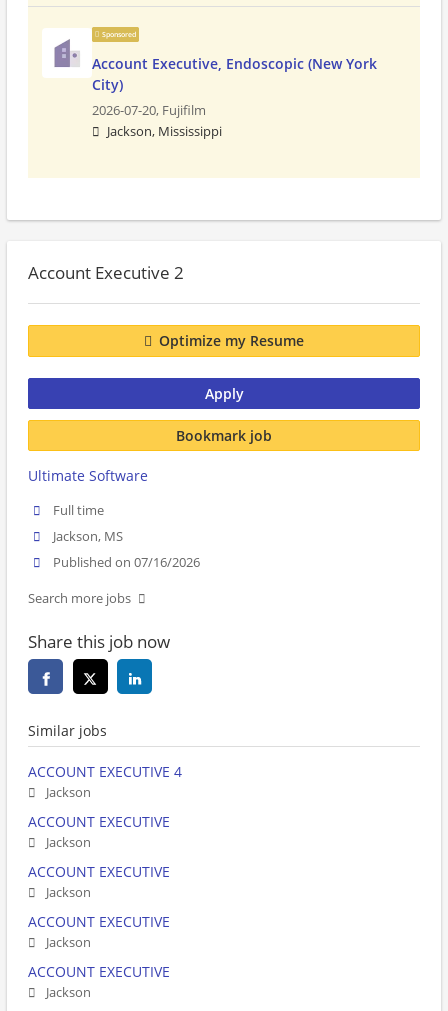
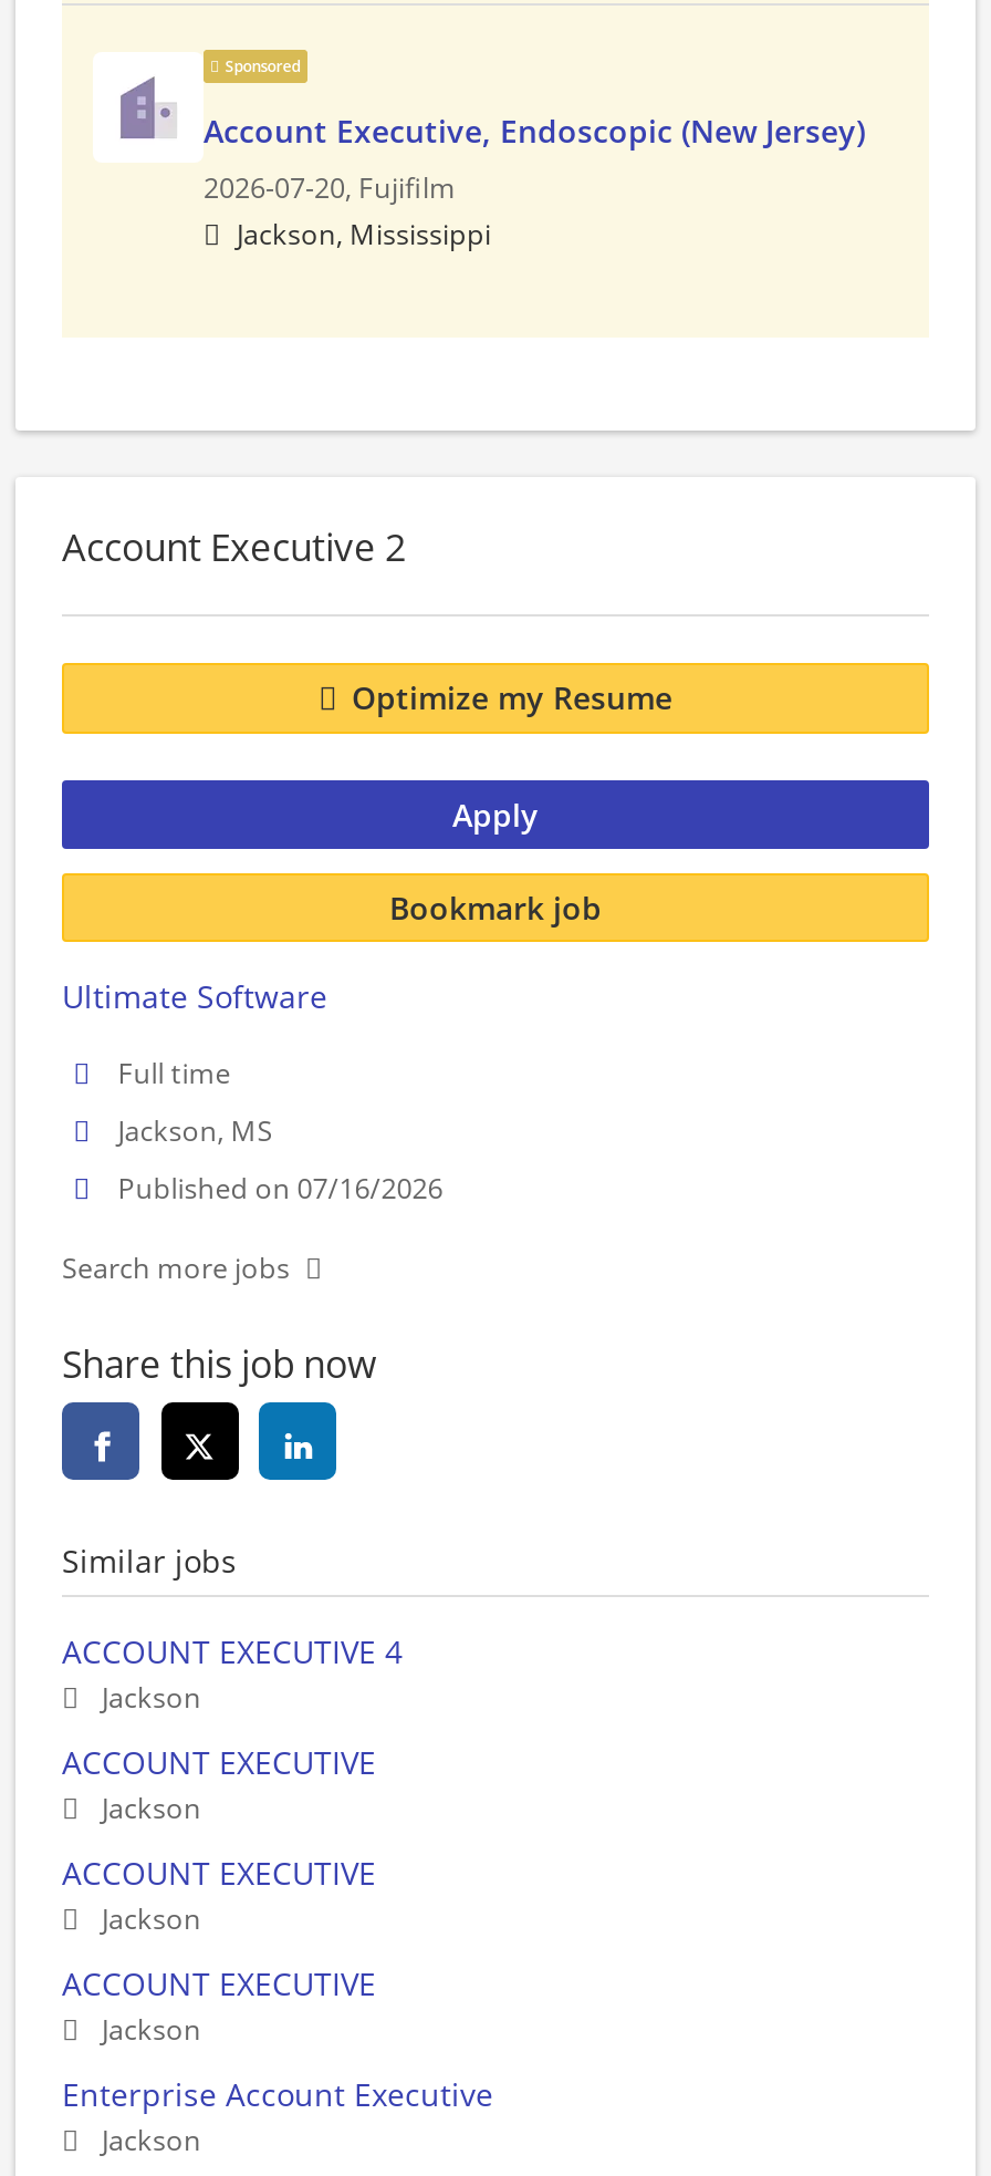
[92,54,377,94] Account Executive, Endoscopic (New York | City) -> [204,110,865,152] Account Executive, Endoscopic (New Jersey)
[28,962,170,981] ACCOUNT EXECUTIVE -> [62,2074,493,2116] Enterprise Account Executive

